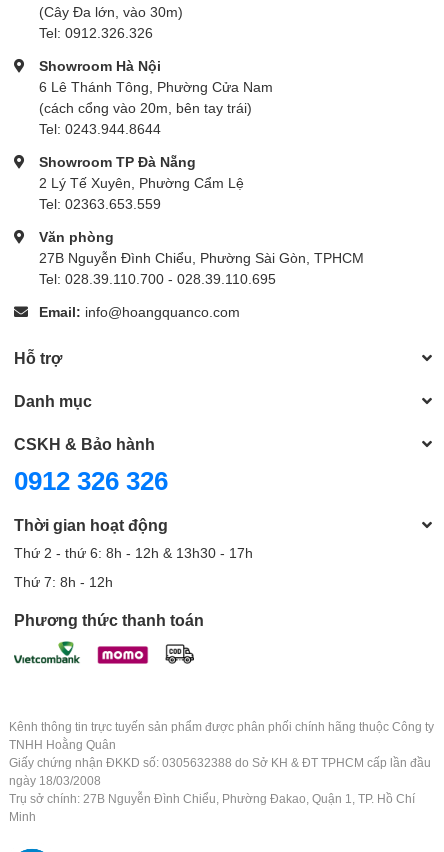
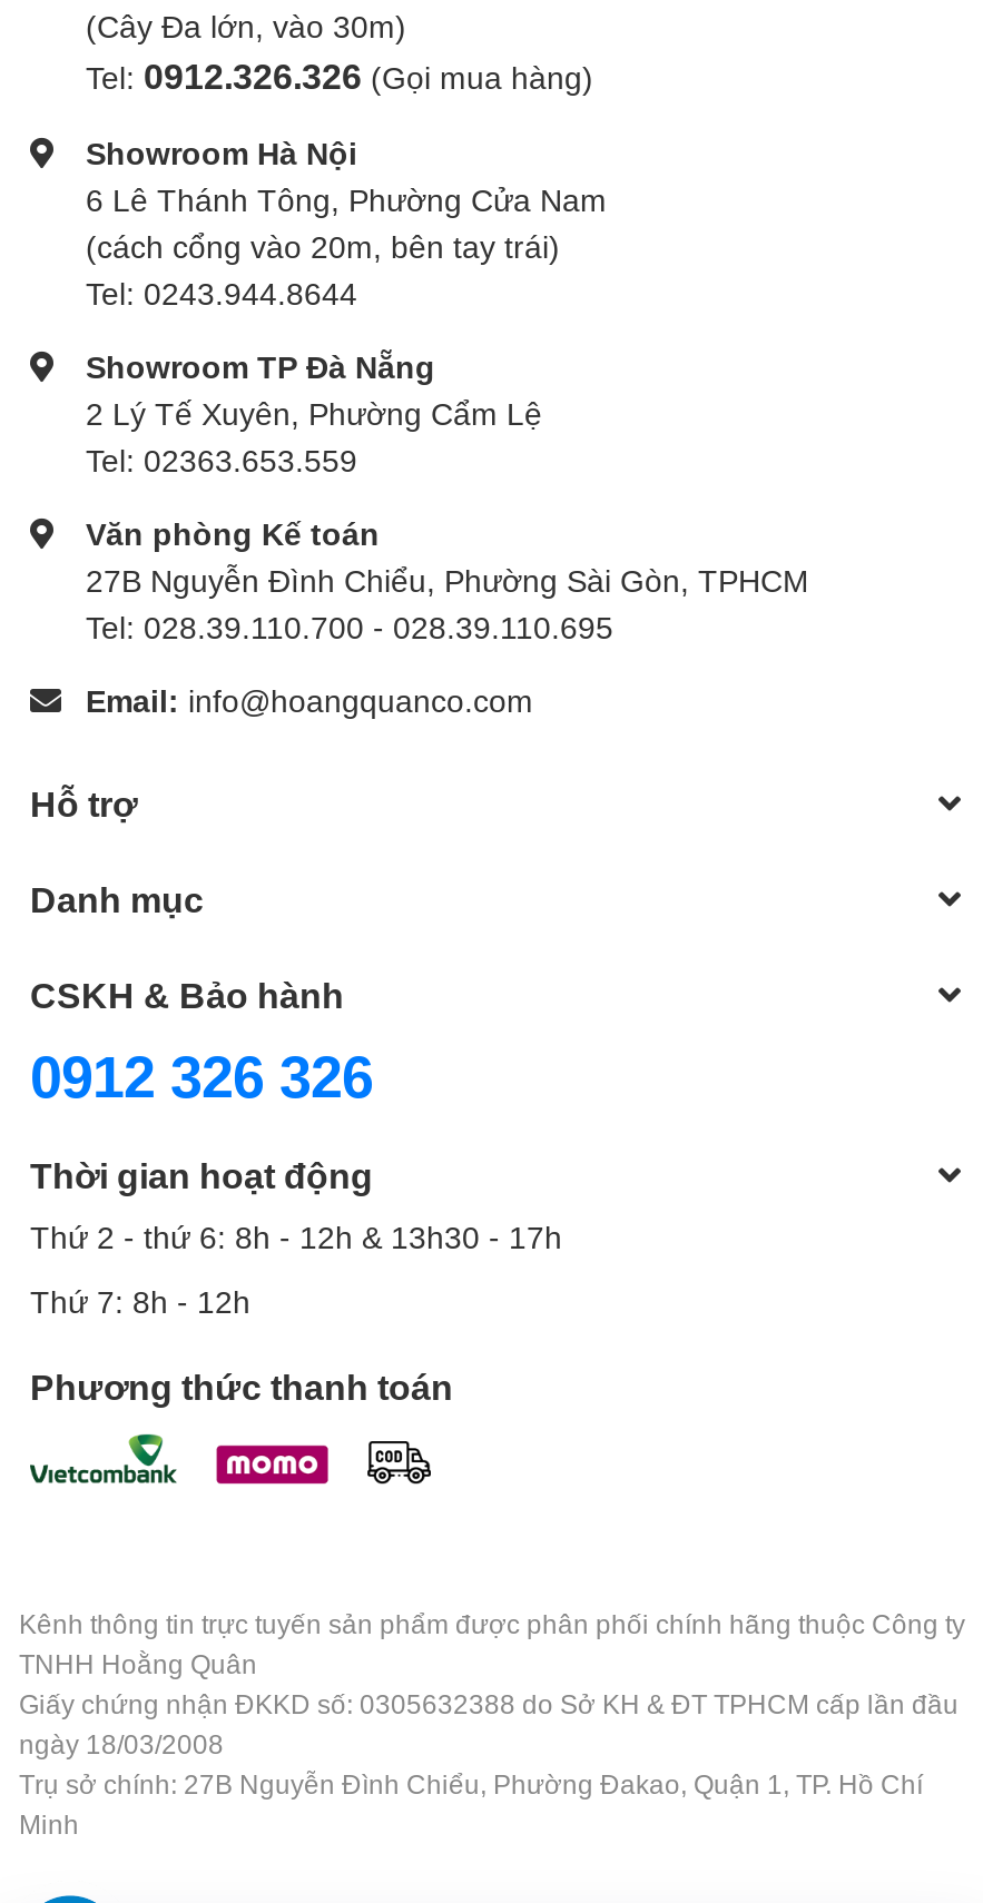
[39,24,153,41] Tel: 0912.326.326 -> [86,54,593,96] Tel: 0912.326.326 (Gọi mua hàng)
[39,228,114,245] Văn phòng -> [86,514,380,552] Văn phòng Kế toán

